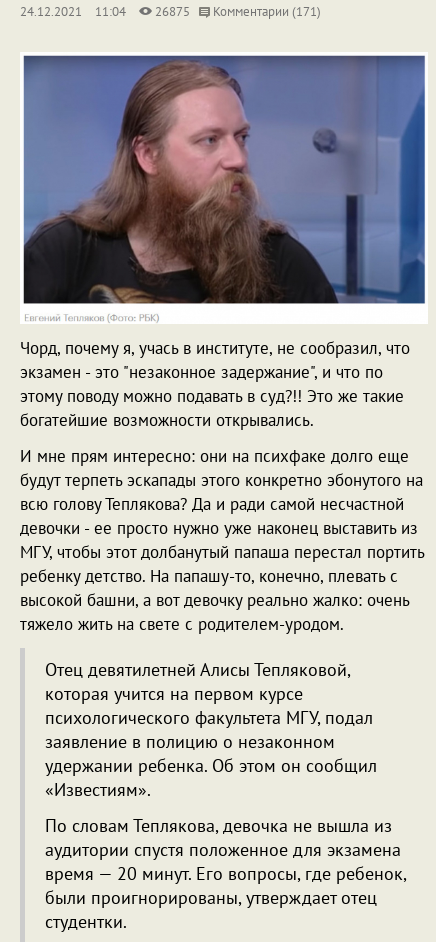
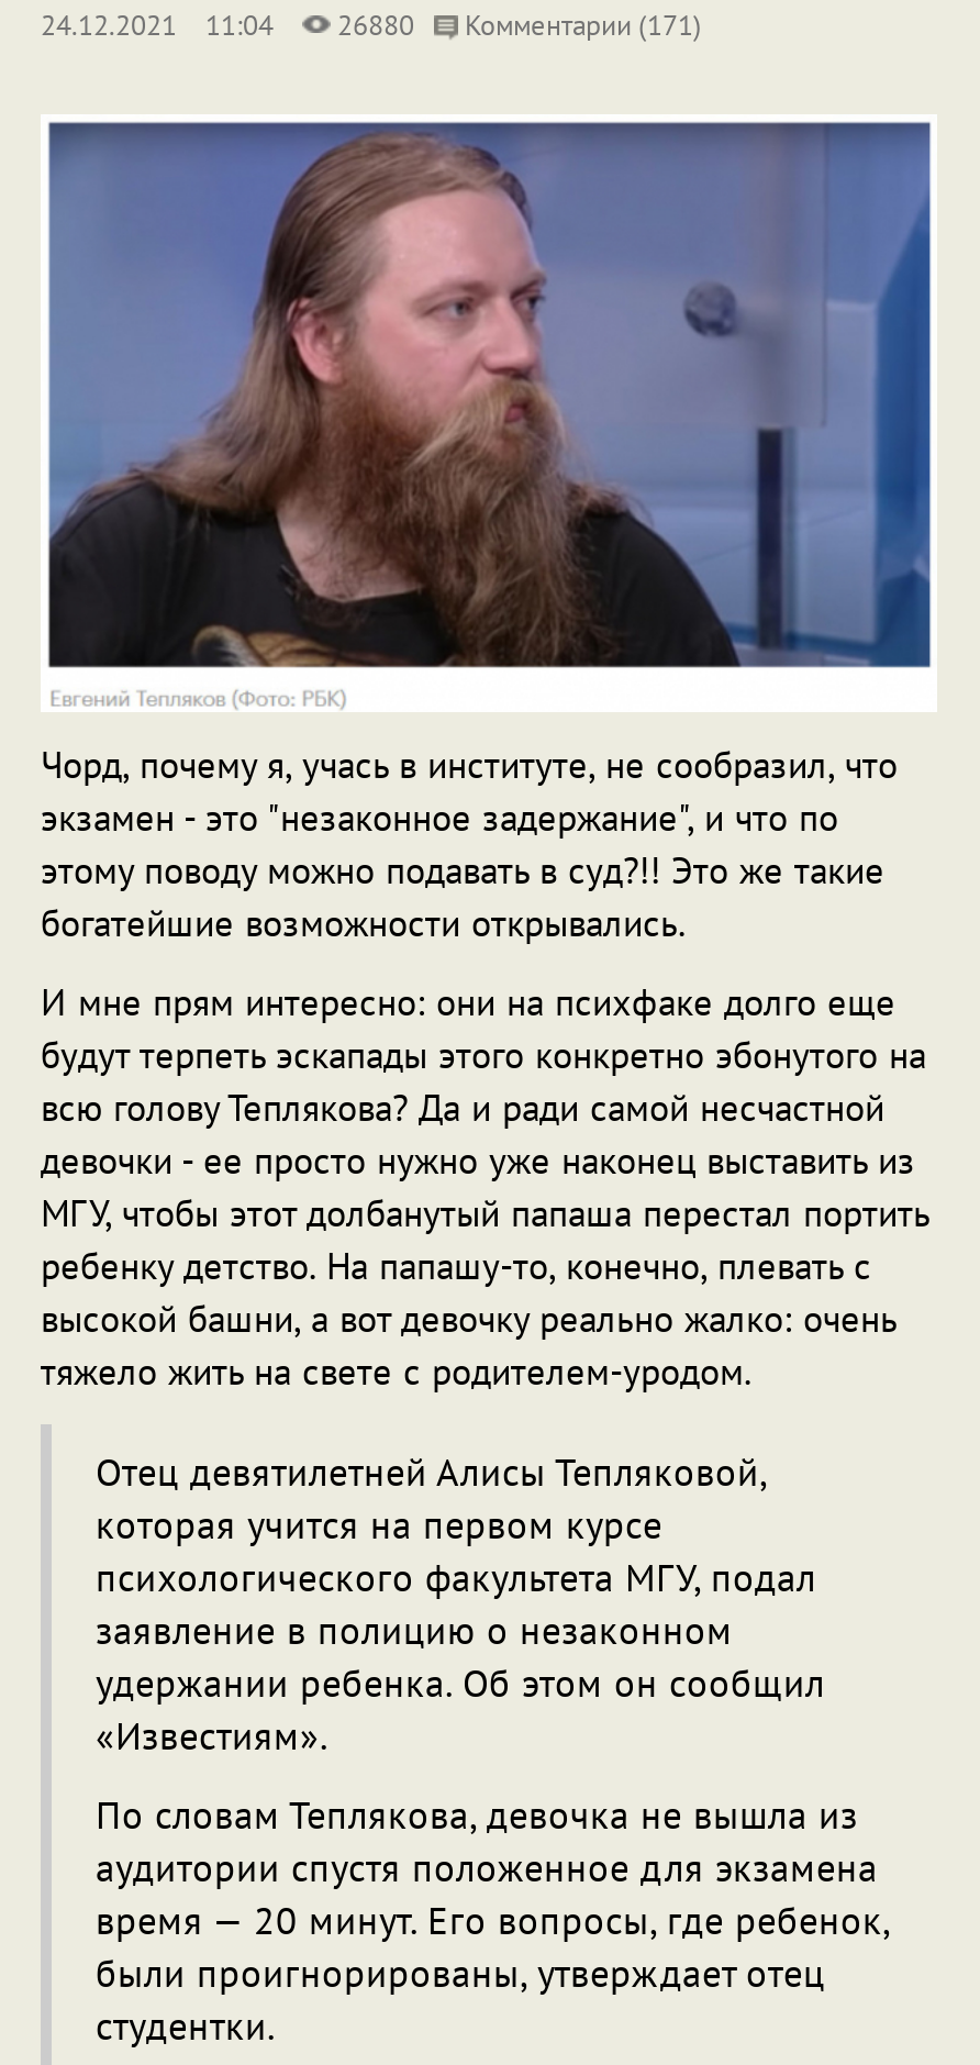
[152,3,199,20] 26875 -> [331,7,434,44] 26880

